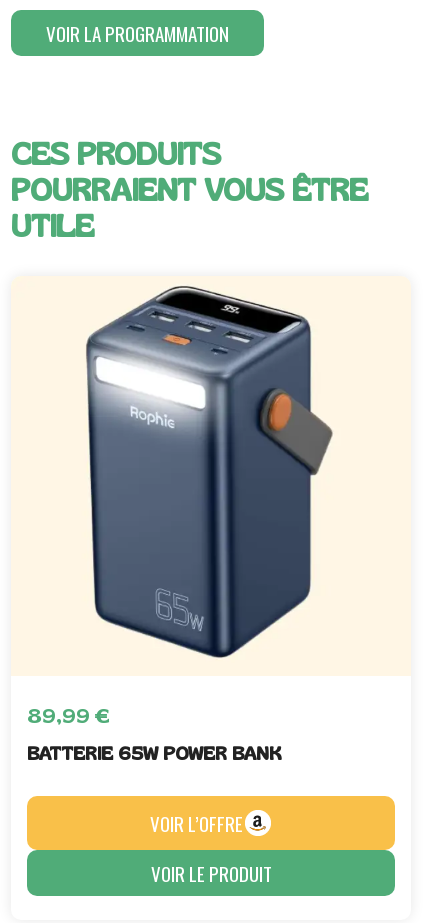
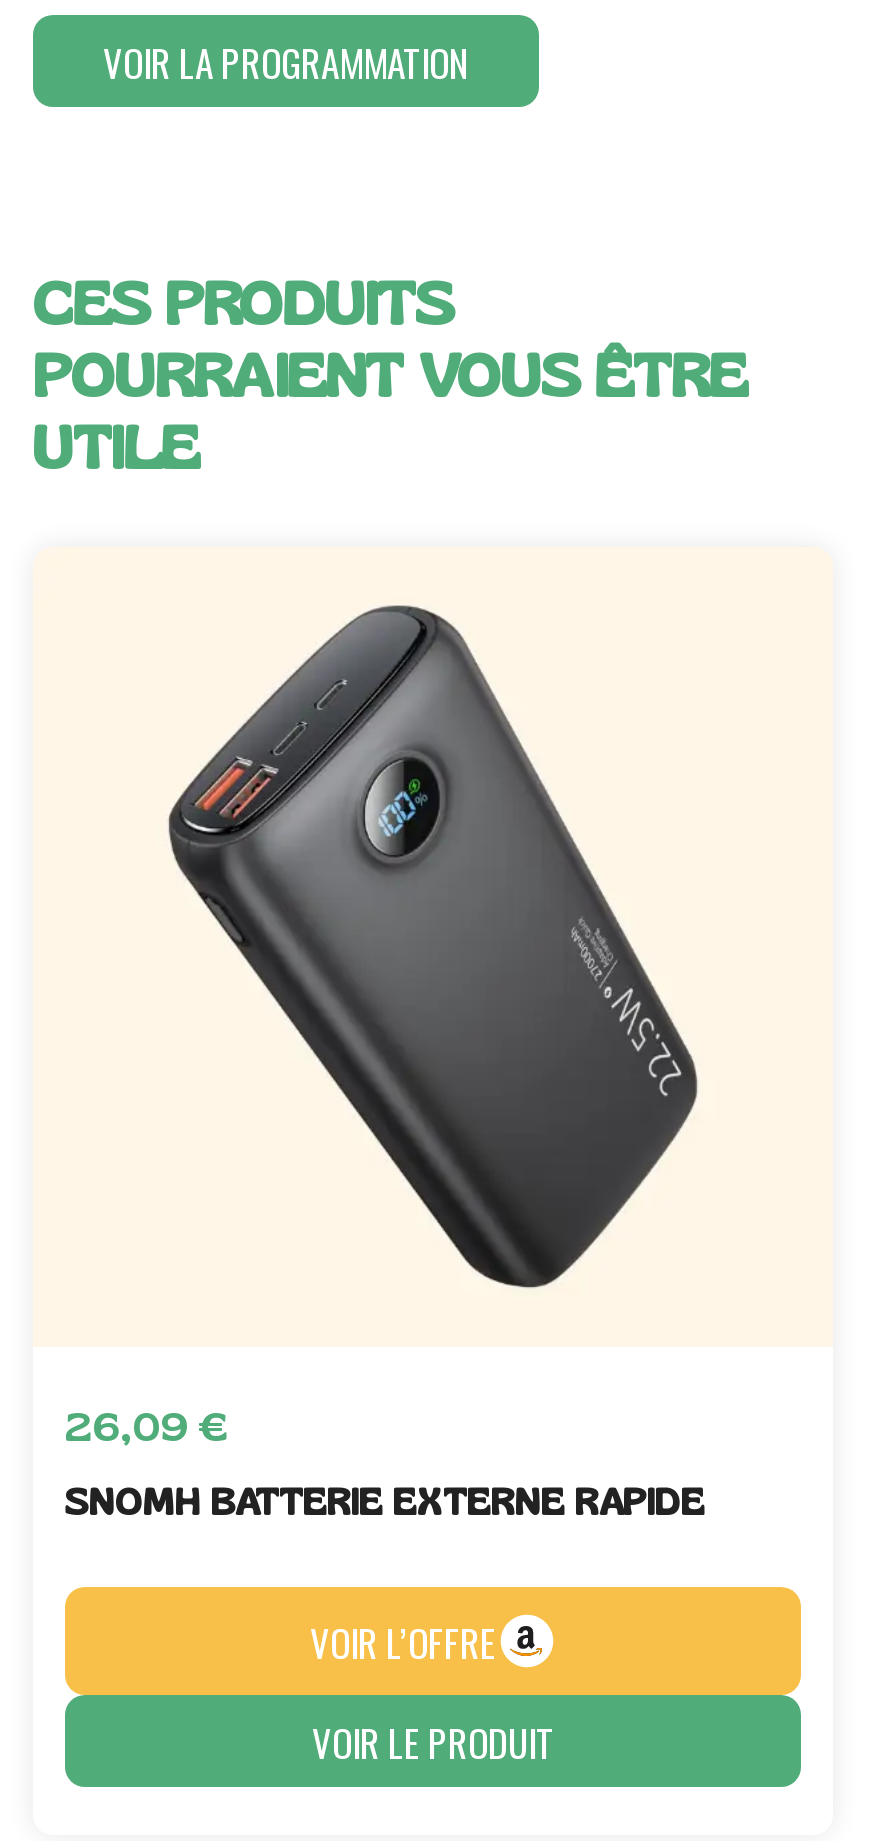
[79,285,343,659] [image] -> [167,567,699,1311] [image]
[27,704,110,728] 89,99 € -> [65,1403,229,1451] 26,09 €
[27,743,282,764] BATTERIE 65W POWER BANK -> [65,1481,705,1523] SNOMH BATTERIE EXTERNE RAPIDE

